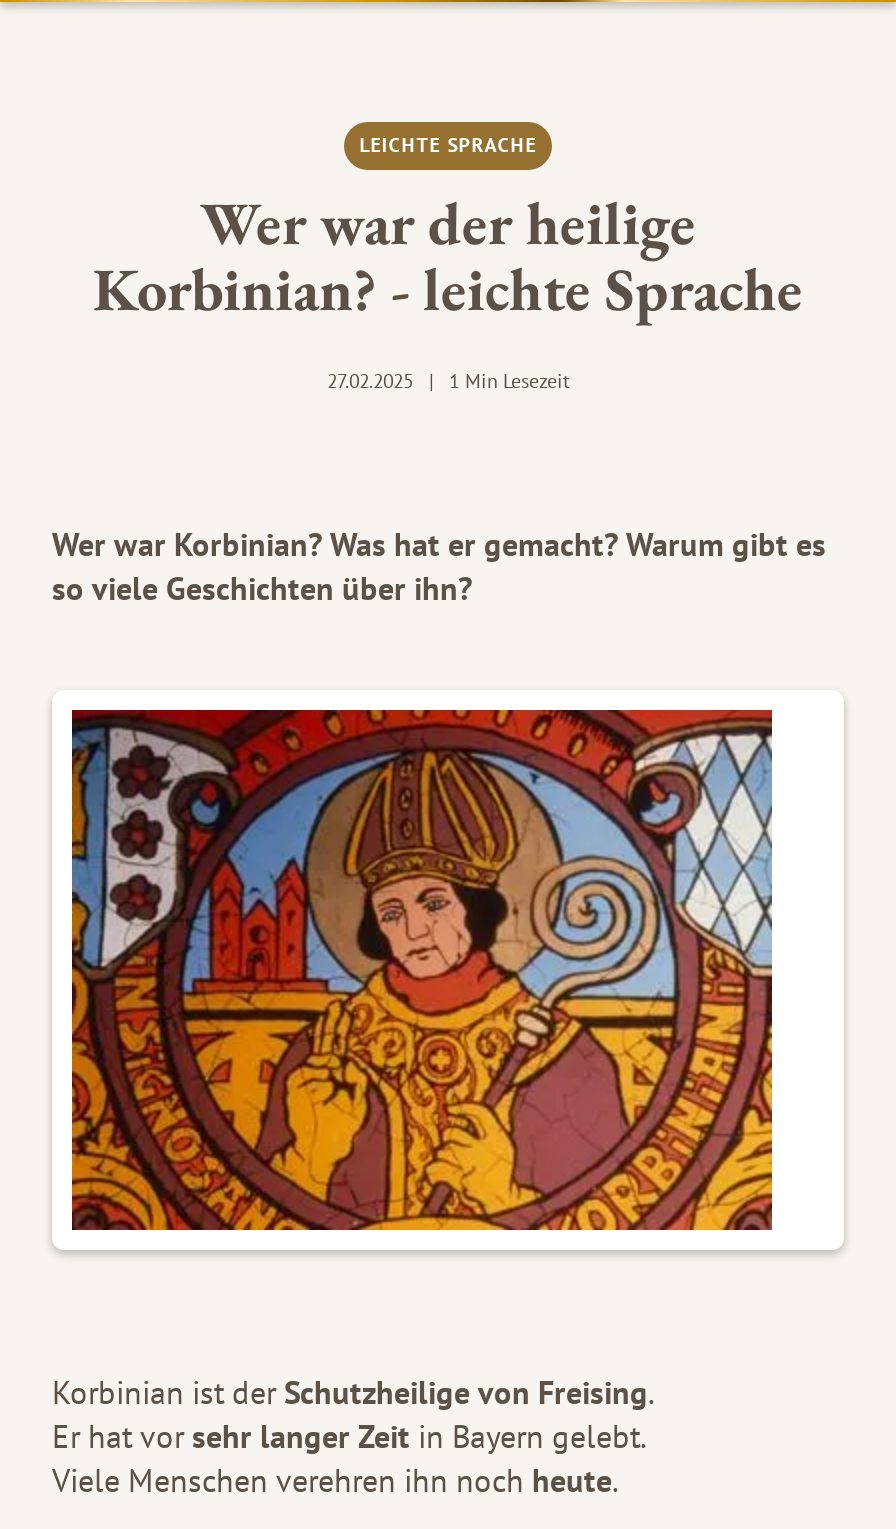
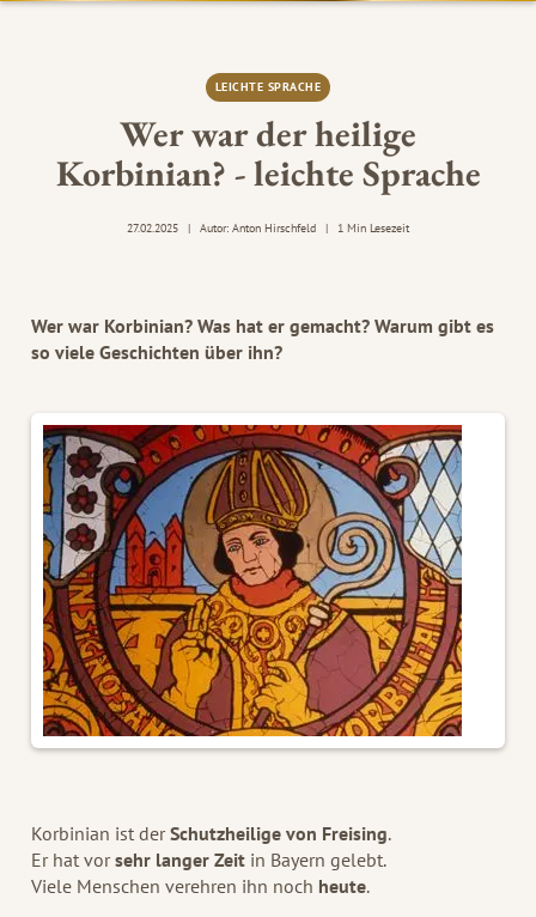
none -> [200,220,316,236] Autor: Anton Hirschfeld

